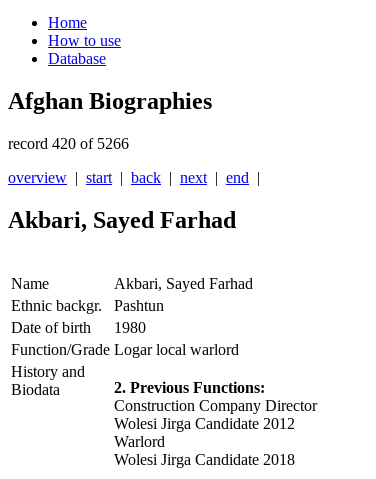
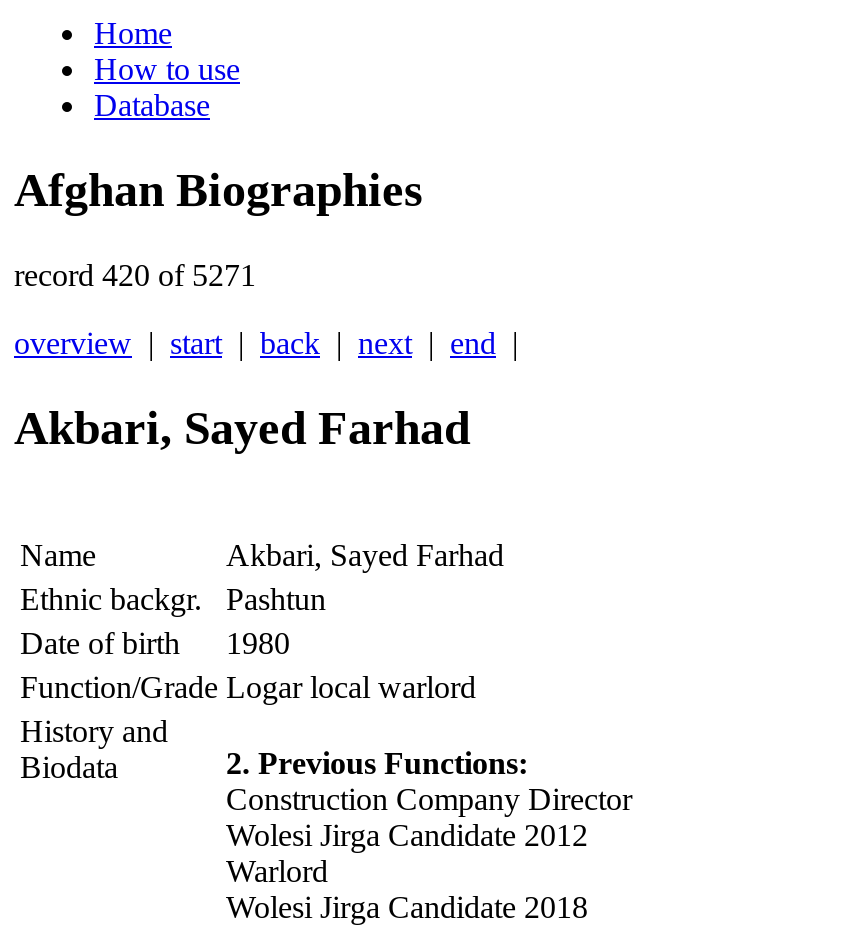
[8,135,129,152] record 420 of 5266 -> [14,258,256,292] record 420 of 5271

